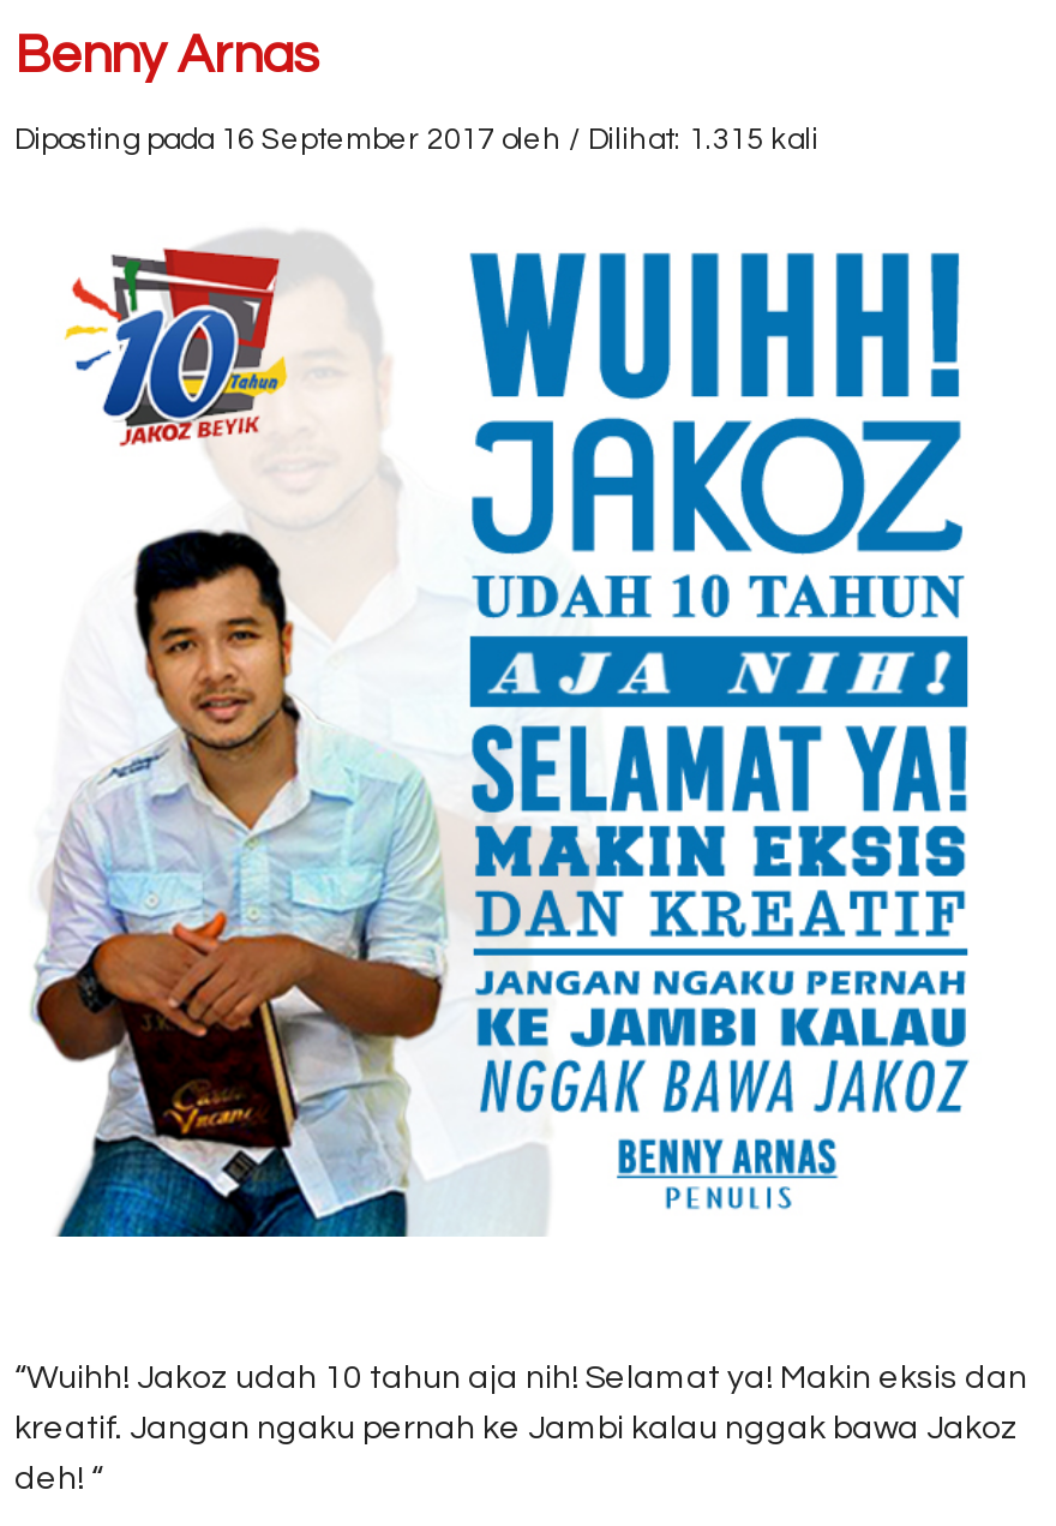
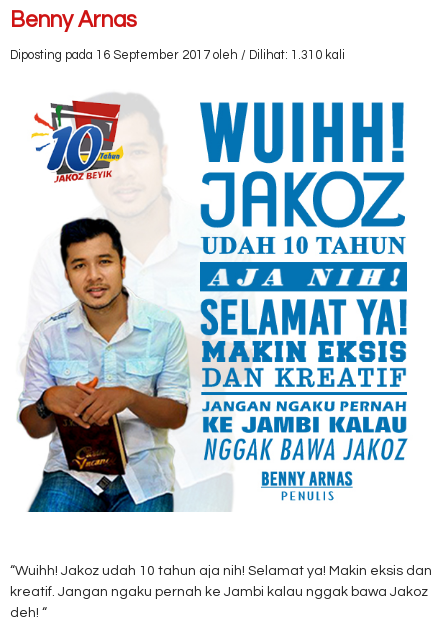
[14,125,818,156] Diposting pada 16 September 2017 oleh / Dilihat: 1.315 kali -> [10,49,345,62] Diposting pada 16 September 2017 oleh / Dilihat: 1.310 kali

